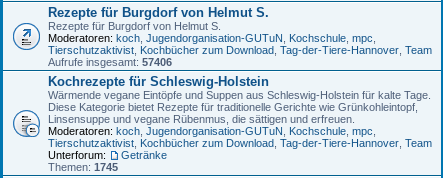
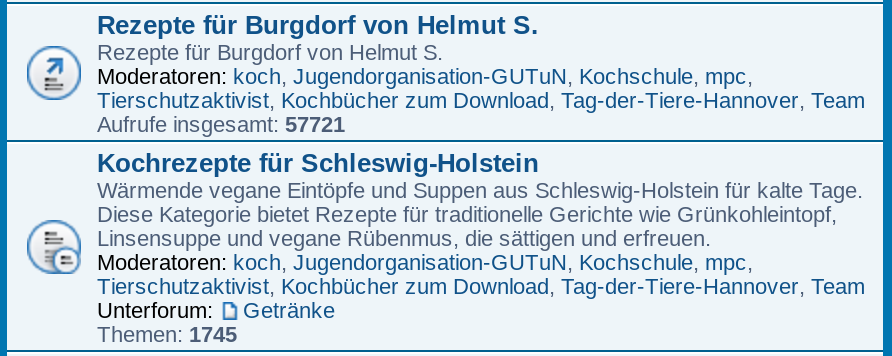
[48,56,172,68] Aufrufe insgesamt: 57406 -> [97,112,345,136] Aufrufe insgesamt: 57721

